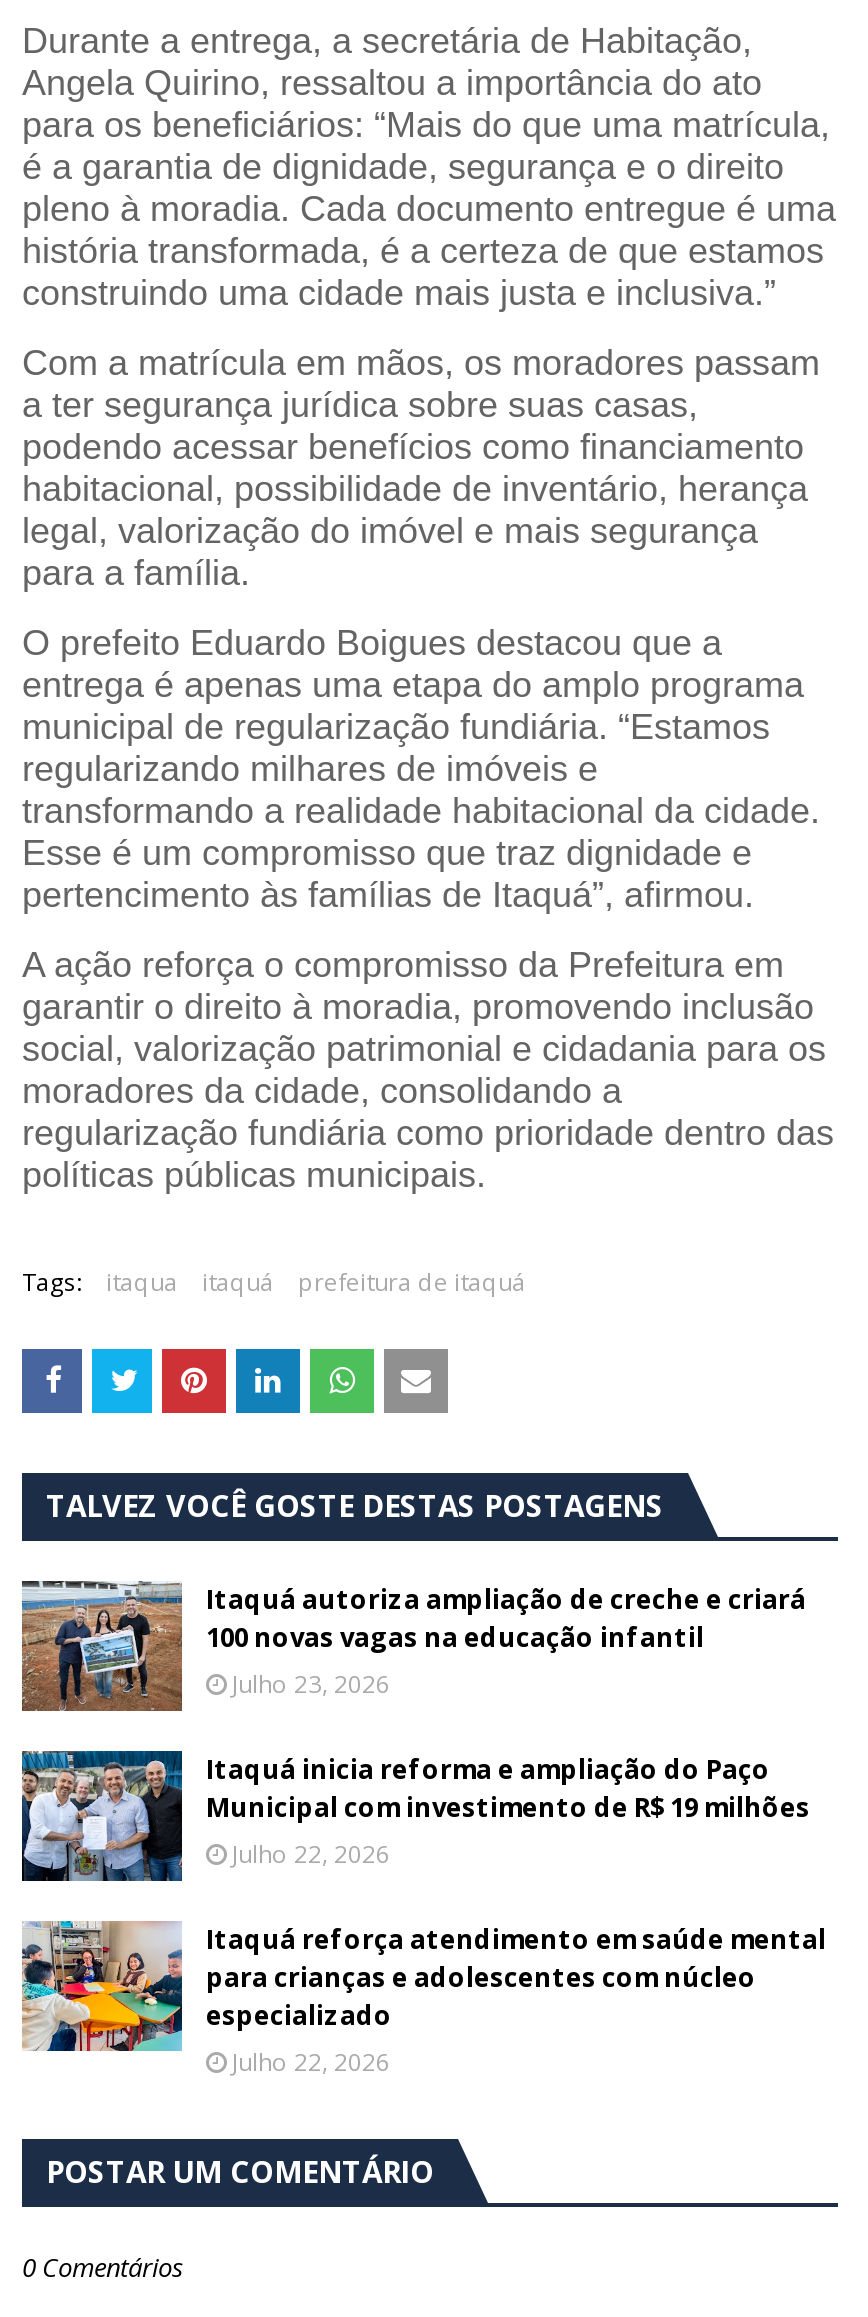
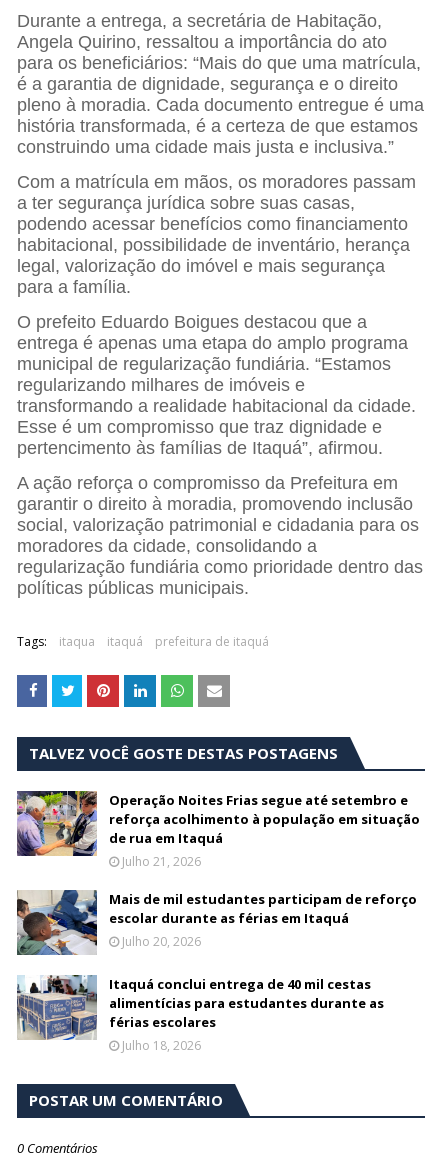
[22,1581,806,1713] [image] | Itaquá autoriza ampliação de creche e criará | 100 novas vagas na educação infantil | Julho 23, 2026 -> [17,790,420,870] [image] | Operação Noites Frias segue até setembro e | reforça acolhimento à população em situação | de rua em Itaquá | Julho 21, 2026
[20,1749,810,1883] [image] | Itaquá inicia reforma e ampliação do Paço | Municipal com investimento de R$ 19 milhões | Julho 22, 2026 -> [16,889,417,956] [image] | Mais de mil estudantes participam de reforço | escolar durante as férias em Itaquá | Julho 20, 2026
[22,1919,826,2079] [image] | Itaquá reforça atendimento em saúde mental | para crianças e adolescentes com núcleo | especializado | Julho 22, 2026 -> [16,975,384,1054] [image] | Itaquá conclui entrega de 40 mil cestas | alimentícias para estudantes durante as | férias escolares | Julho 18, 2026

